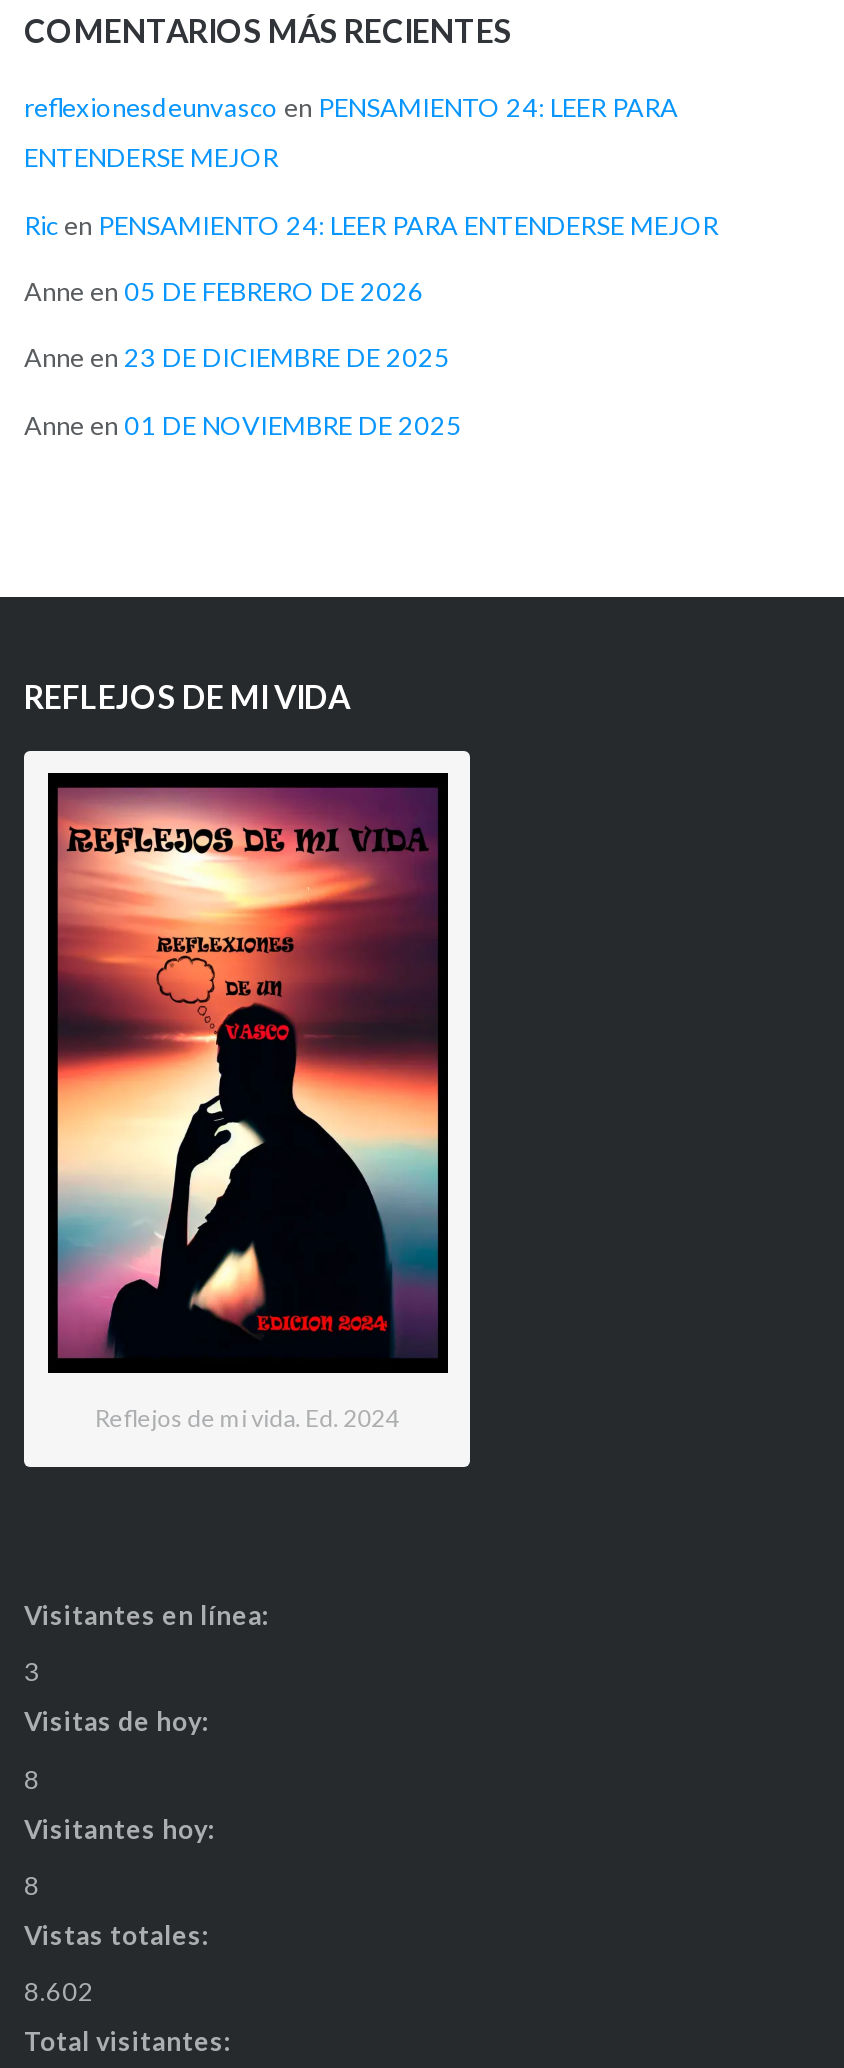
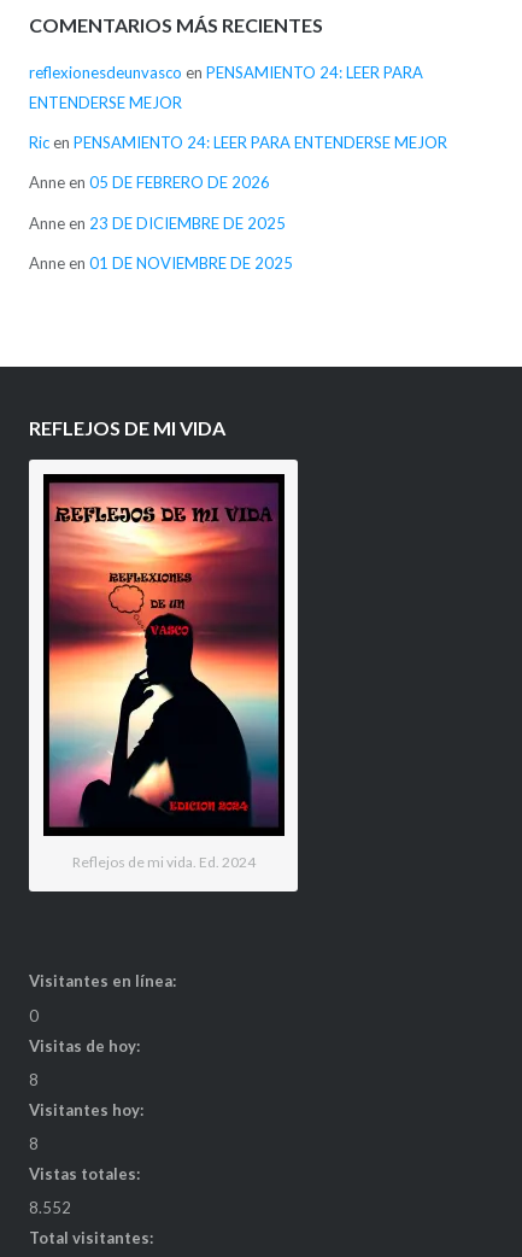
[24,1655,40,1687] 3 -> [29,1006,39,1025] 0
[24,1975,94,2007] 8.602 -> [29,1198,71,1218] 8.552

